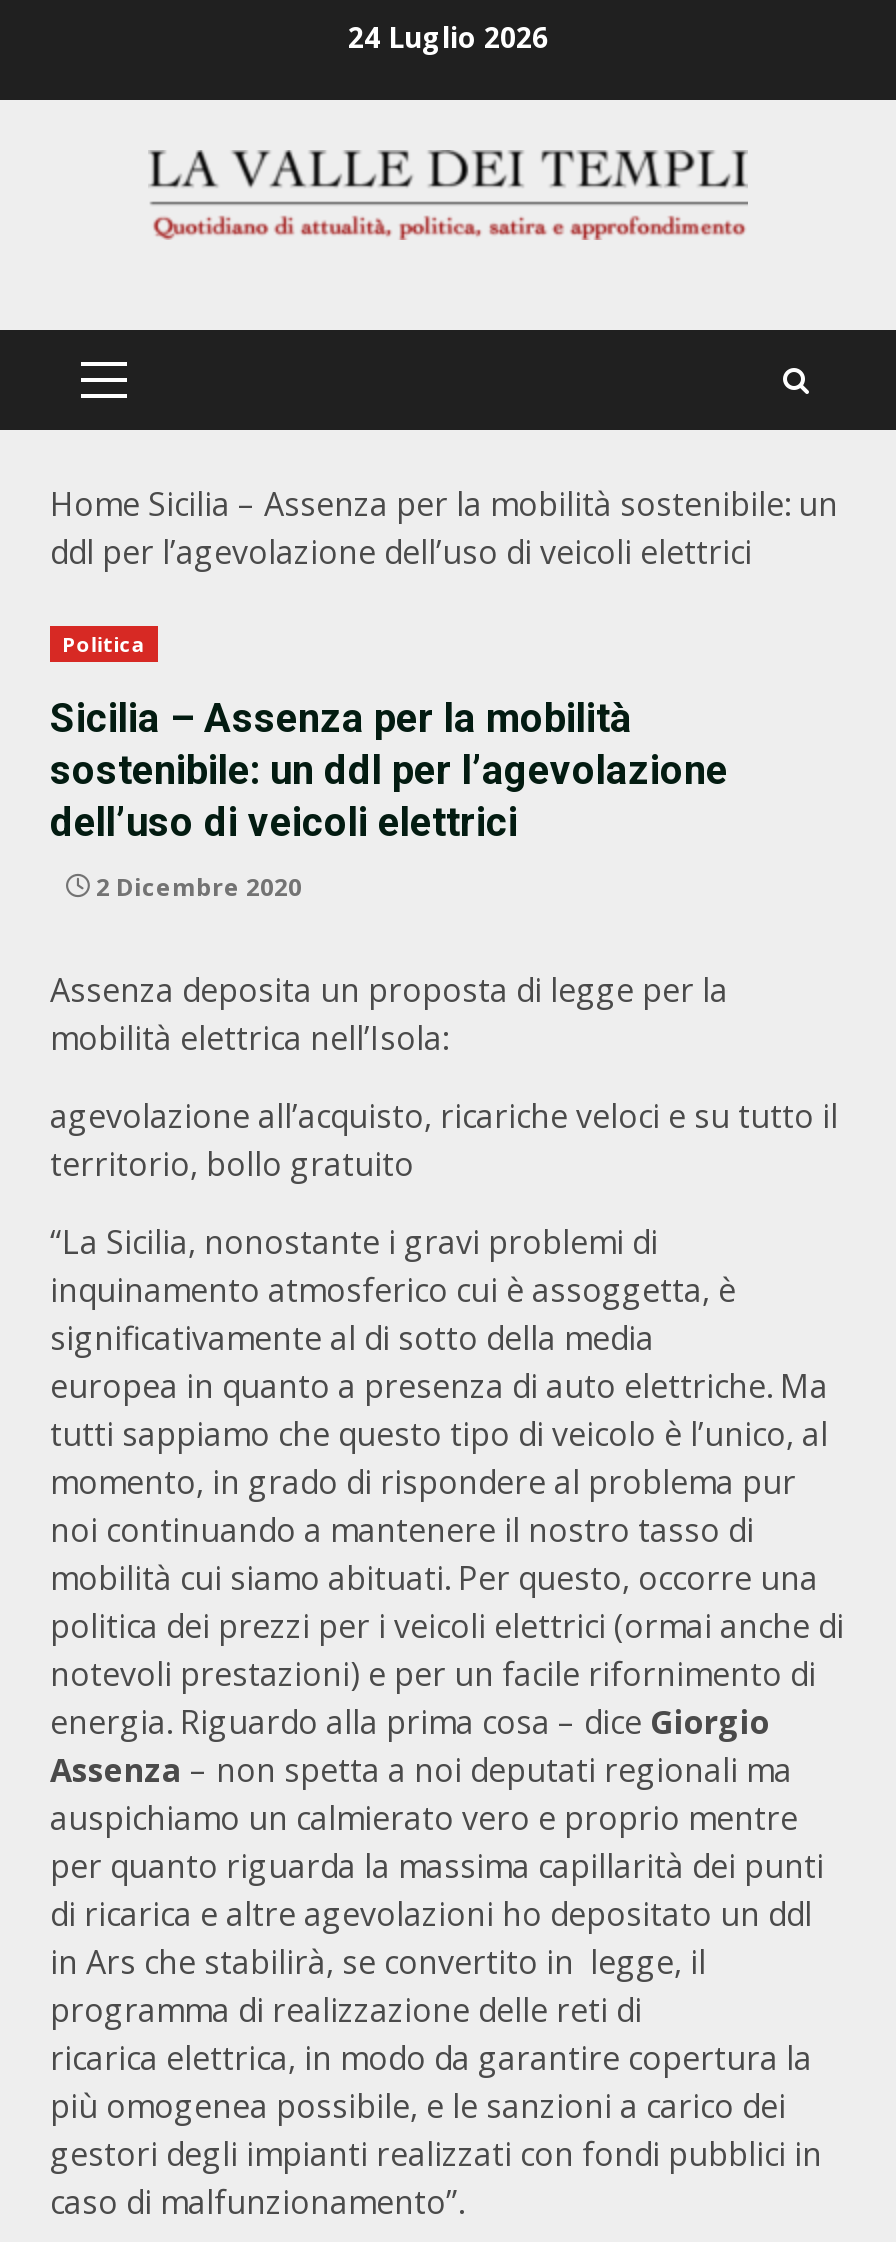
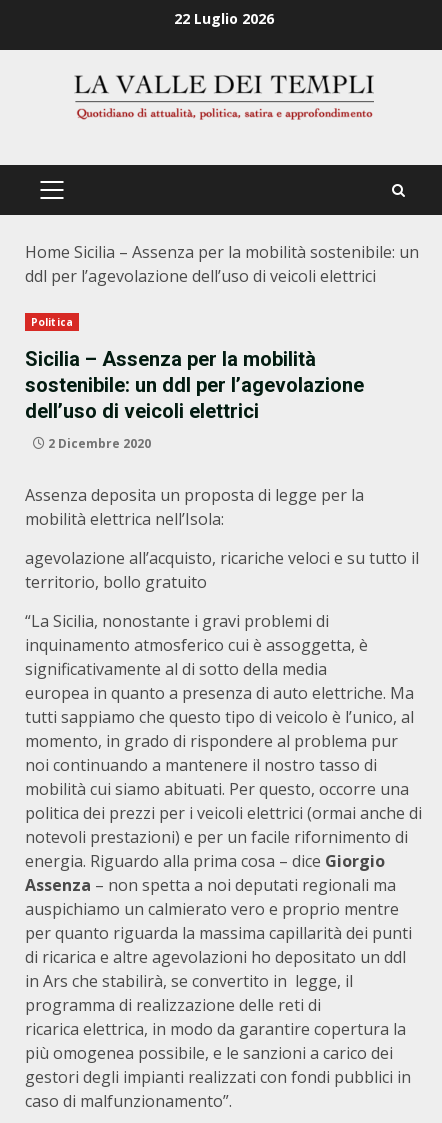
[348,17,548,55] 24 Luglio 2026 -> [174,8,274,27] 22 Luglio 2026

